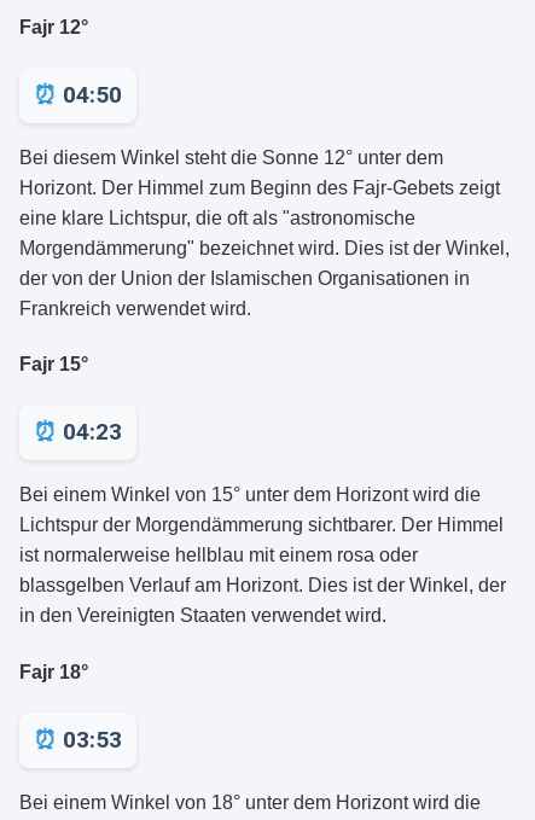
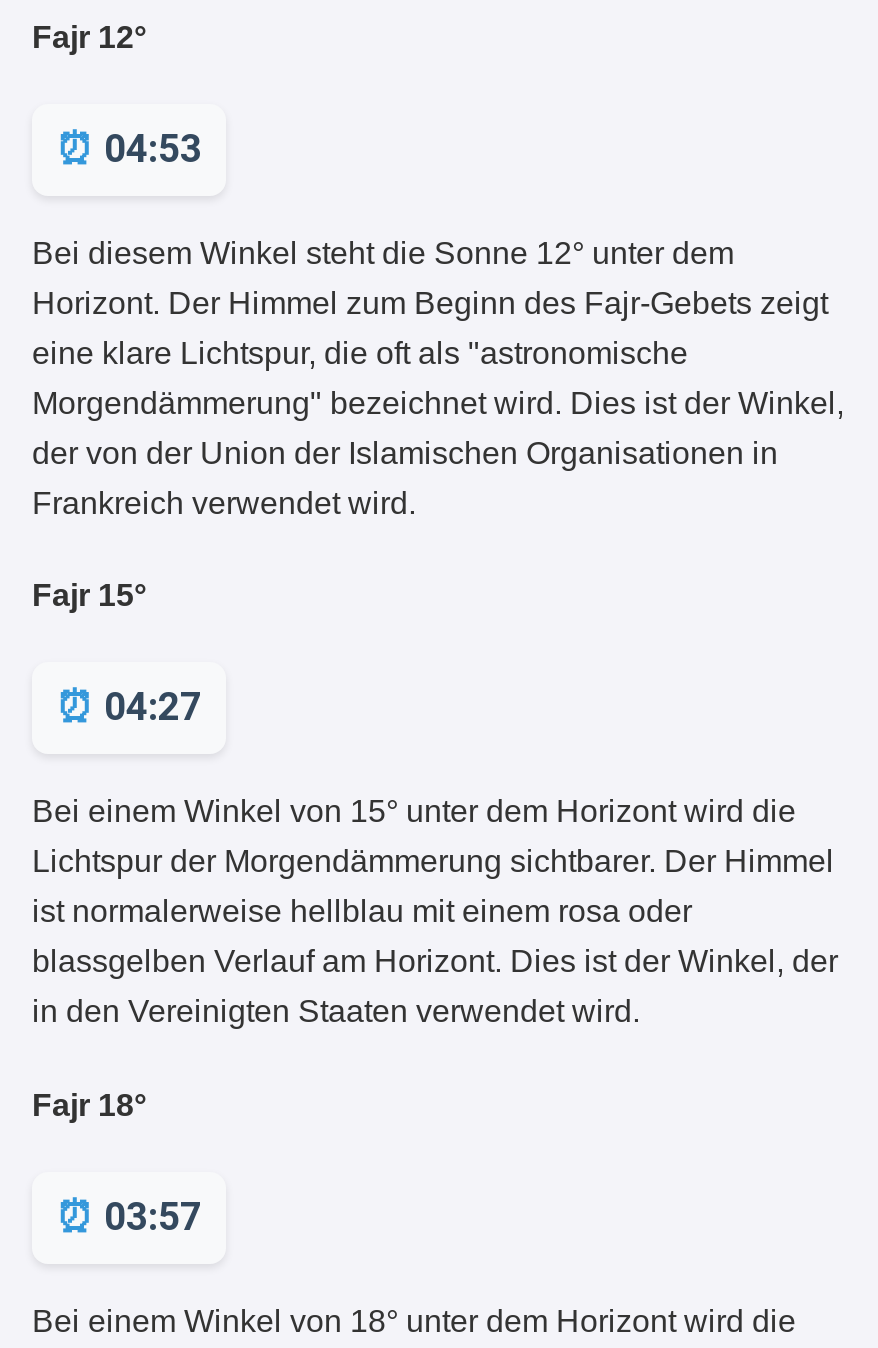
[63,81,122,108] 04:50 -> [104,126,202,172] 04:53
[63,418,122,446] 04:23 -> [104,685,202,731] 04:27
[63,726,122,753] 03:53 -> [104,1194,202,1240] 03:57

